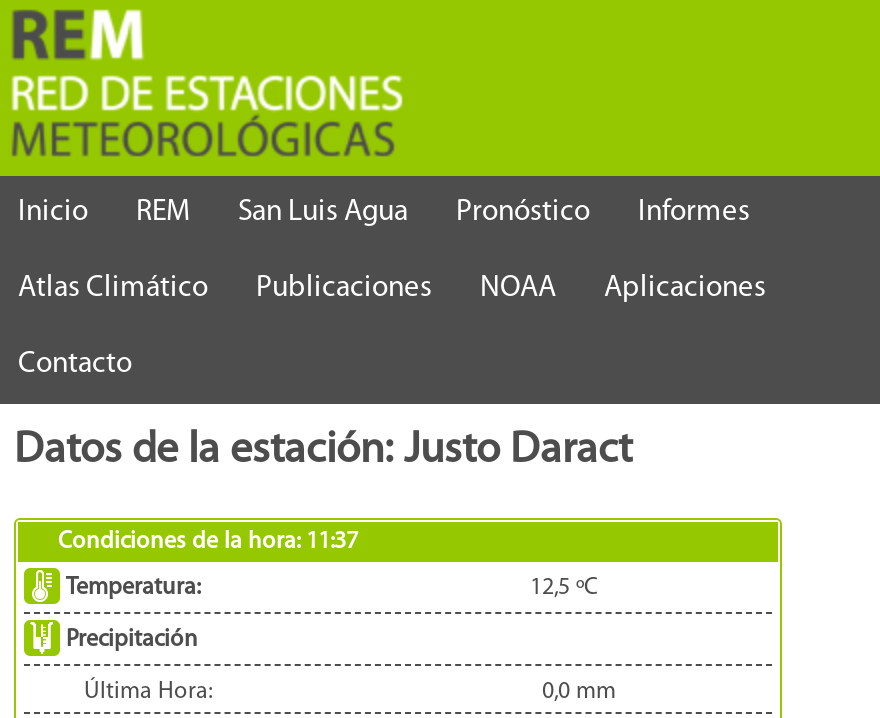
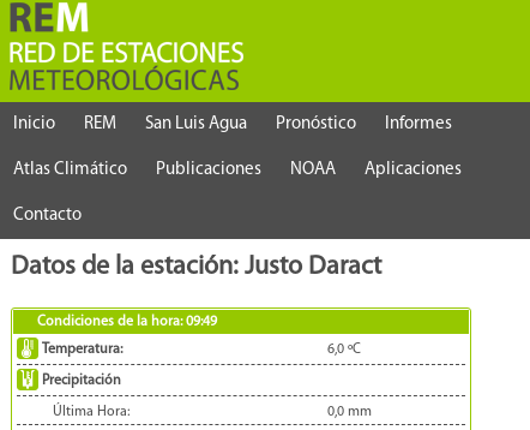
[58,529,358,553] Condiciones de la hora: 11:37 -> [37,314,217,329] Condiciones de la hora: 09:49
[530,575,598,599] 12,5 ºC -> [327,342,361,356] 6,0 ºC

